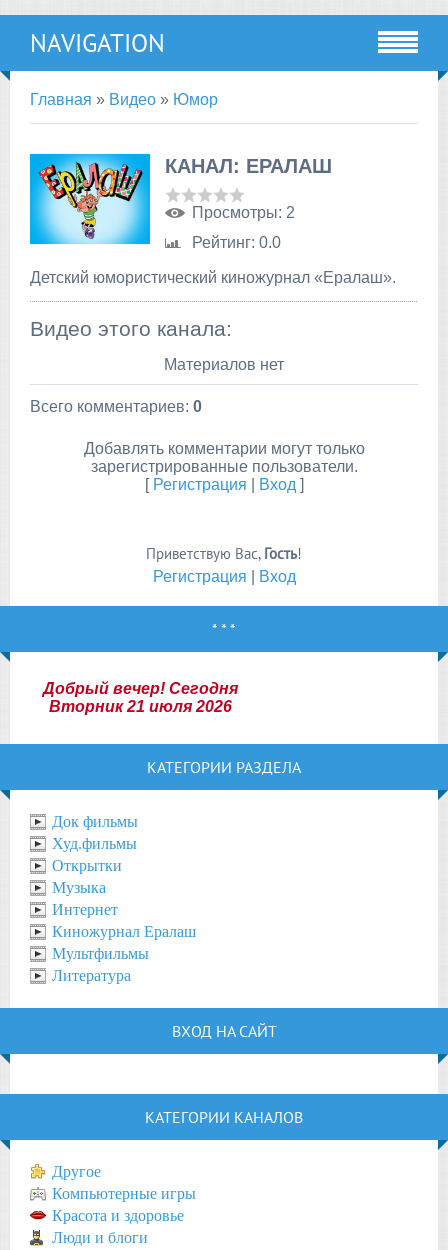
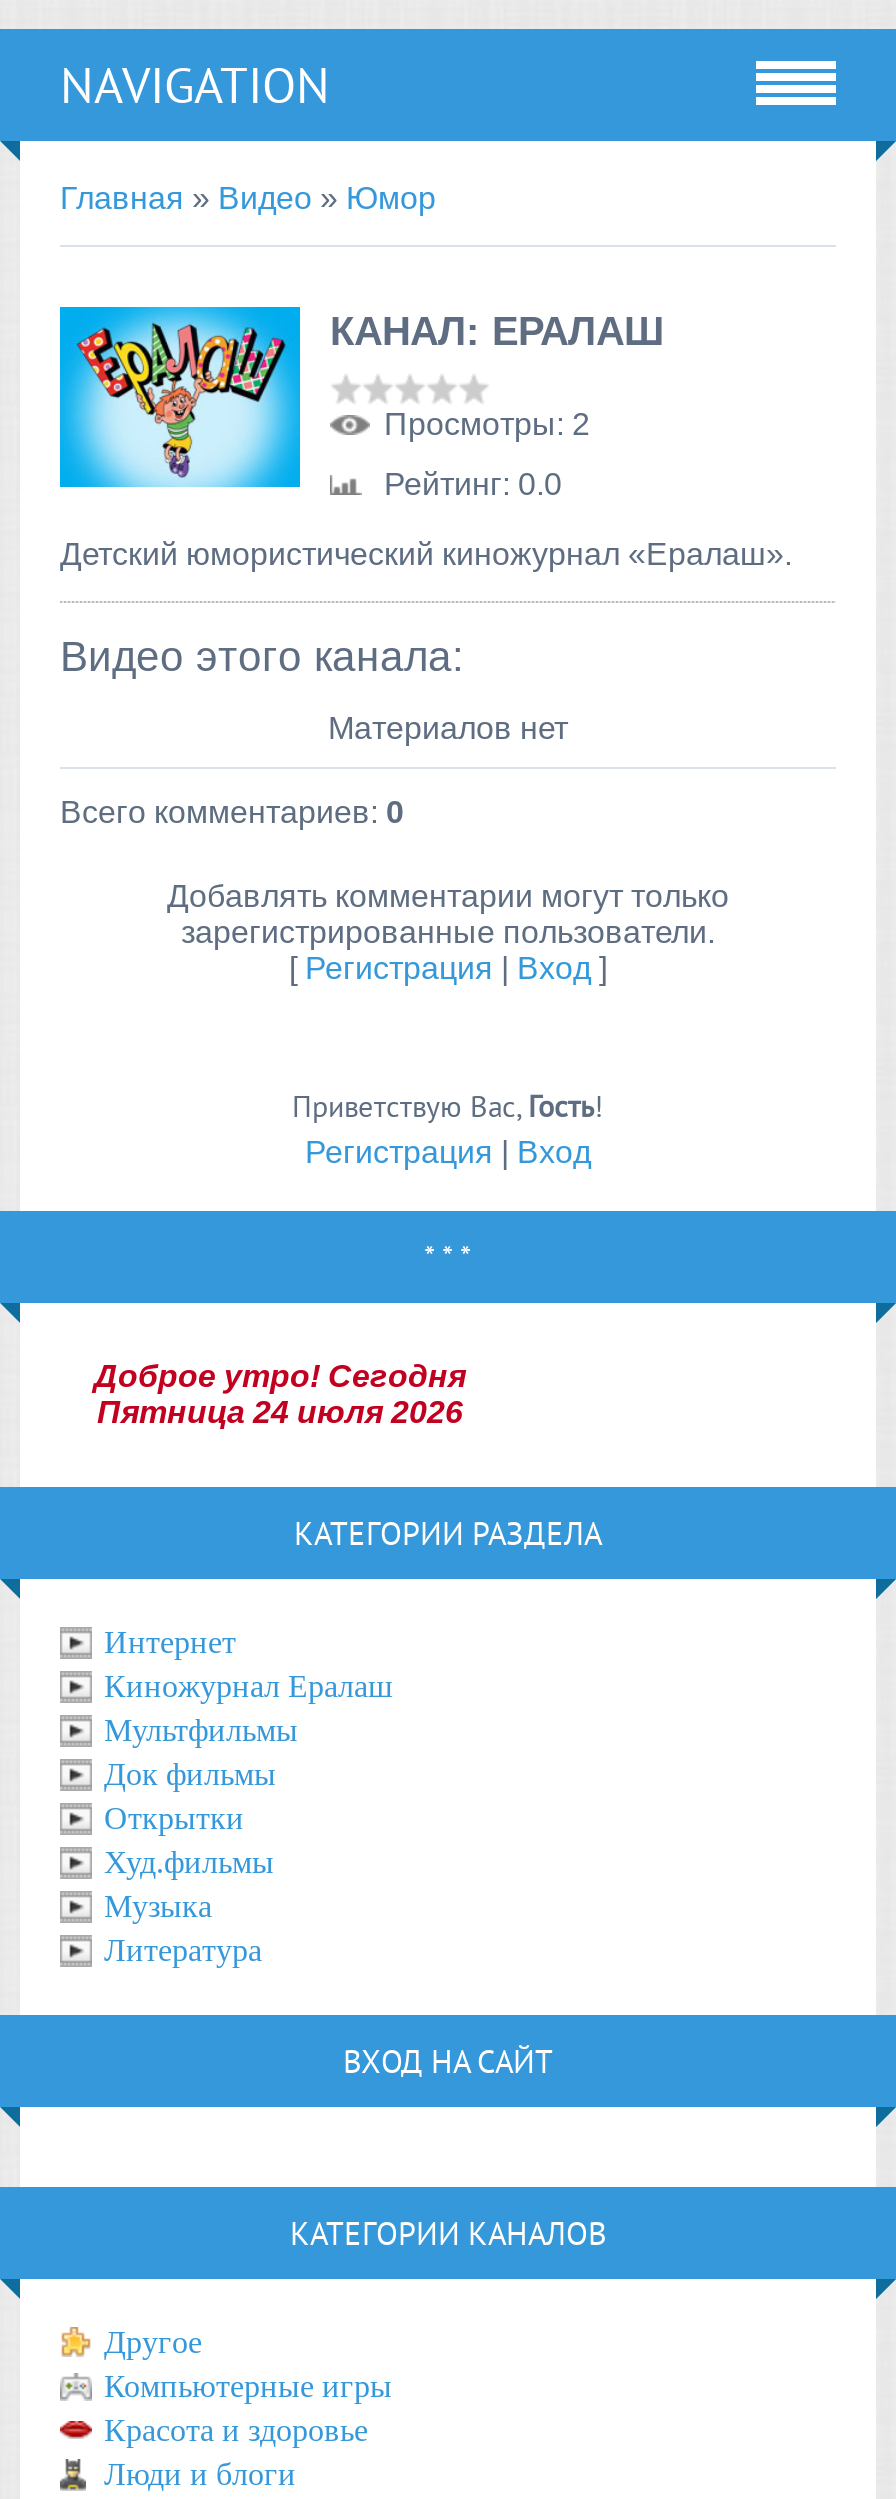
[42,680,237,697] Добрый вечер! Сегодня -> [94,1359,466,1393] Доброе утро! Сегодня
[48,698,231,715] Вторник 21 июля 2026 -> [97,1395,463,1429] Пятница 24 июля 2026
moved [52,813,138,896] -> [104,1757,276,1923]: Док фильмы | Худ.фильмы | Открытки | Музыка
moved [52,901,196,962] -> [104,1625,392,1747]: Интернет | Киножурнал Ералаш | Мультфильмы

